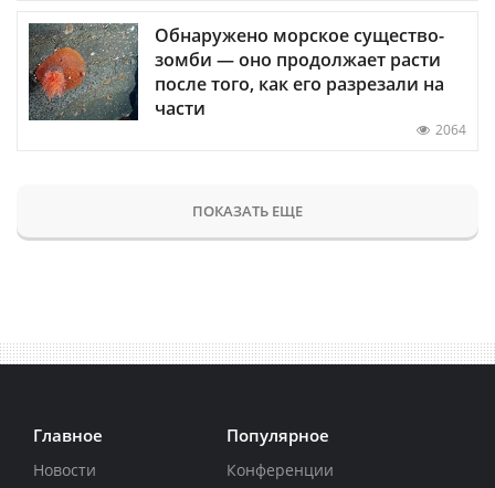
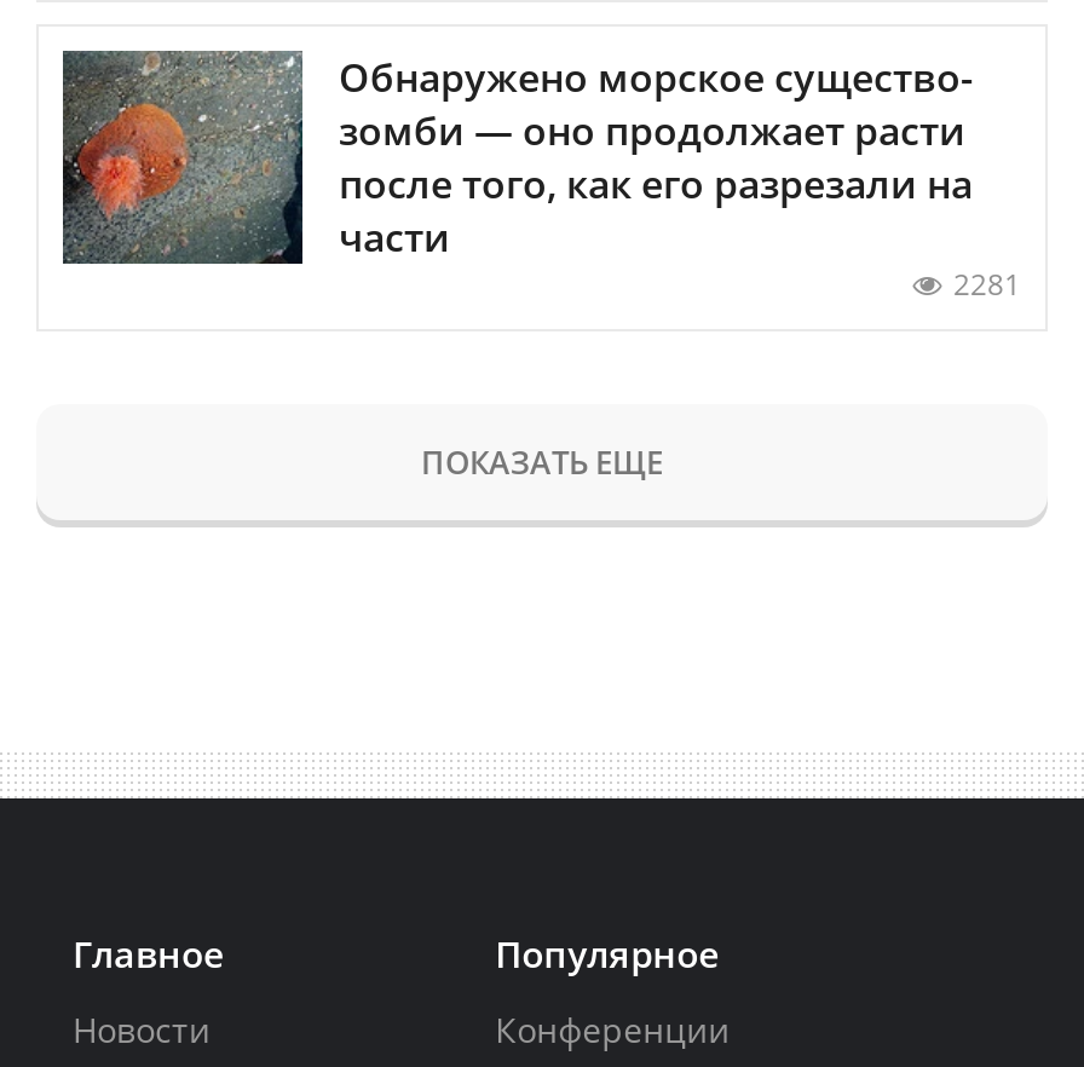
[435,121,466,140] 2064 -> [953,265,1021,306] 2281

